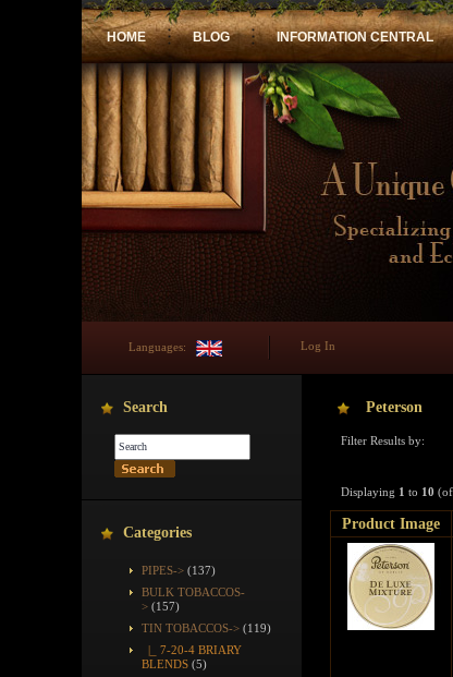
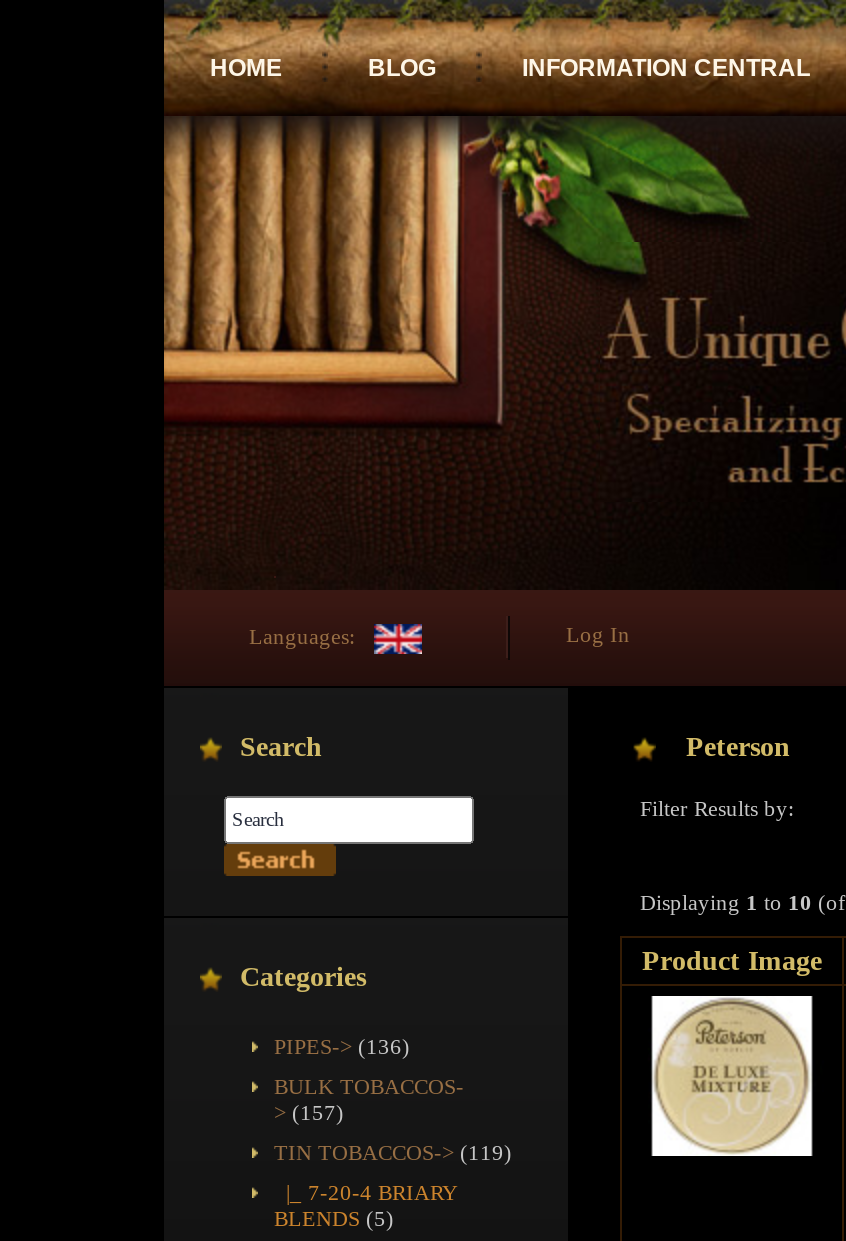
[142,564,216,577] PIPES-> (137) -> [274,1034,410,1058] PIPES-> (136)

